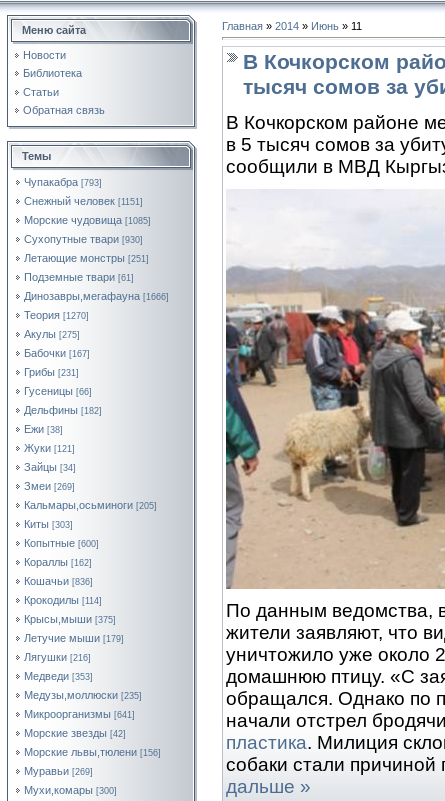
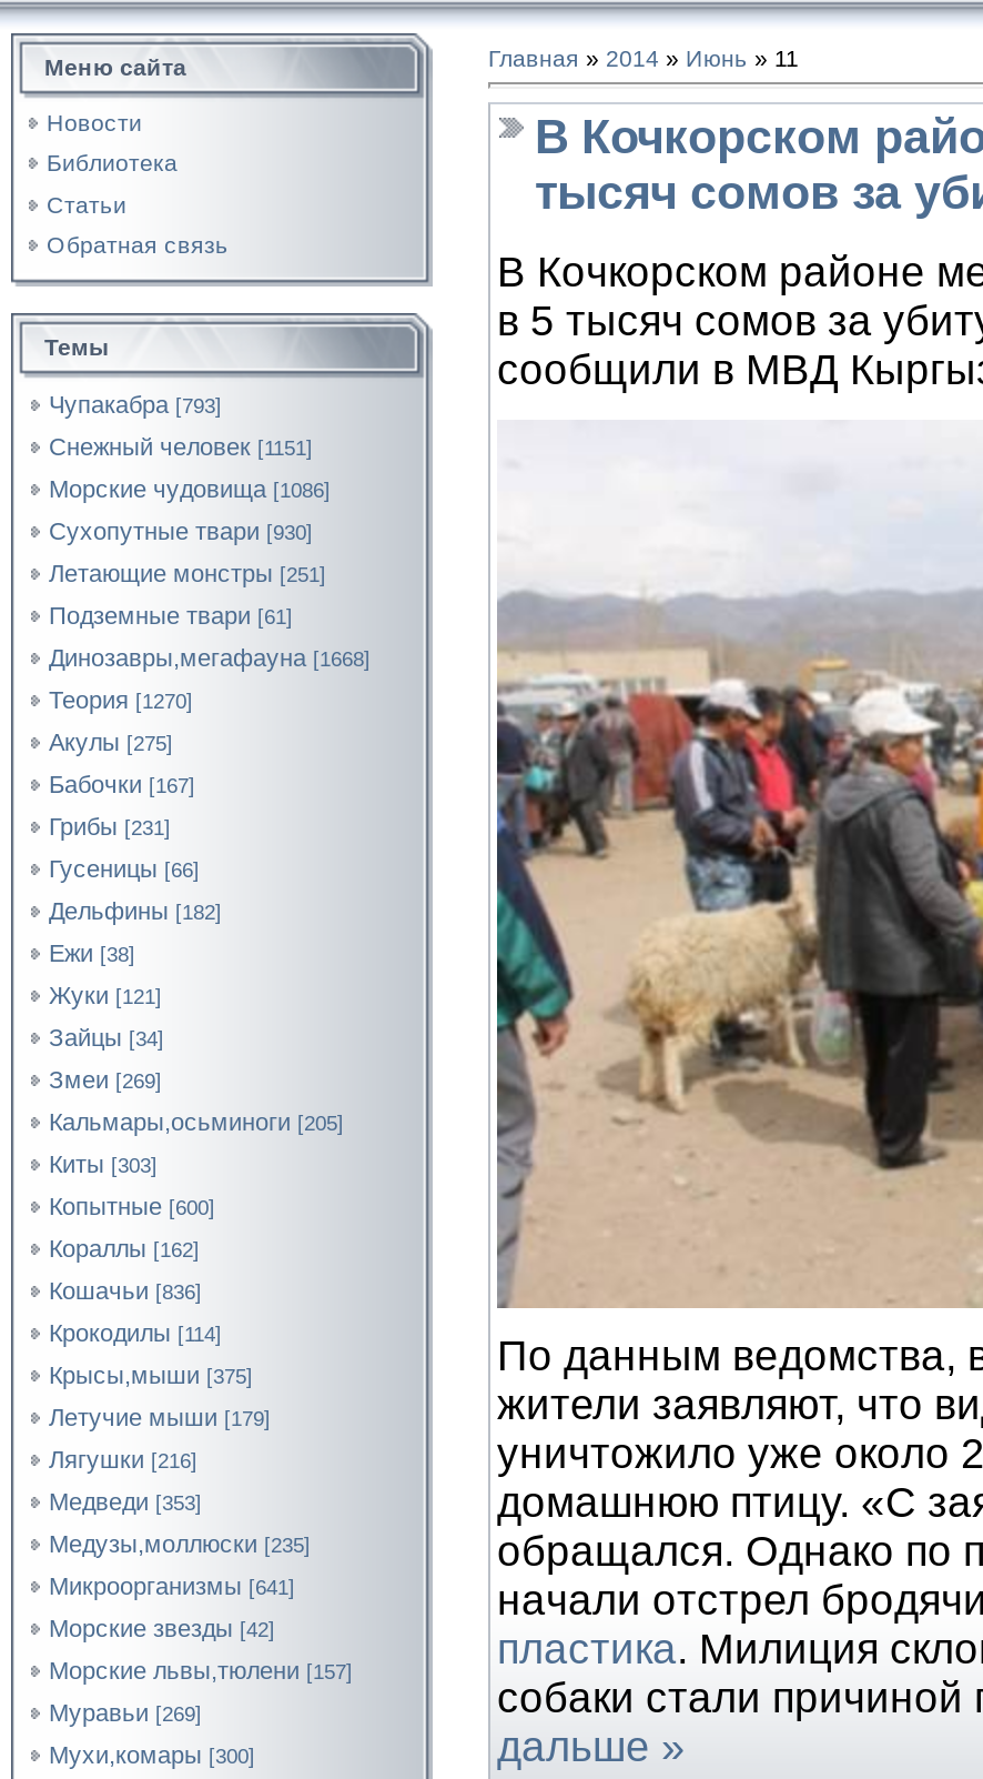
[24,214,151,226] Морские чудовища [1085] -> [49,475,331,502] Морские чудовища [1086]
[24,290,169,302] Динозавры,мегафауна [1666] -> [49,644,371,671] Динозавры,мегафауна [1668]
[24,746,161,758] Морские львы,тюлени [156] -> [49,1657,353,1683] Морские львы,тюлени [157]

